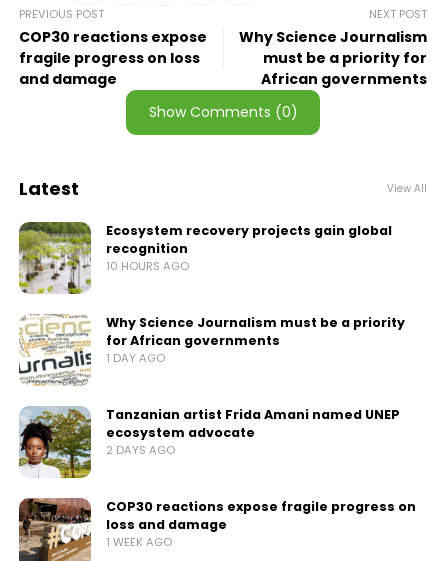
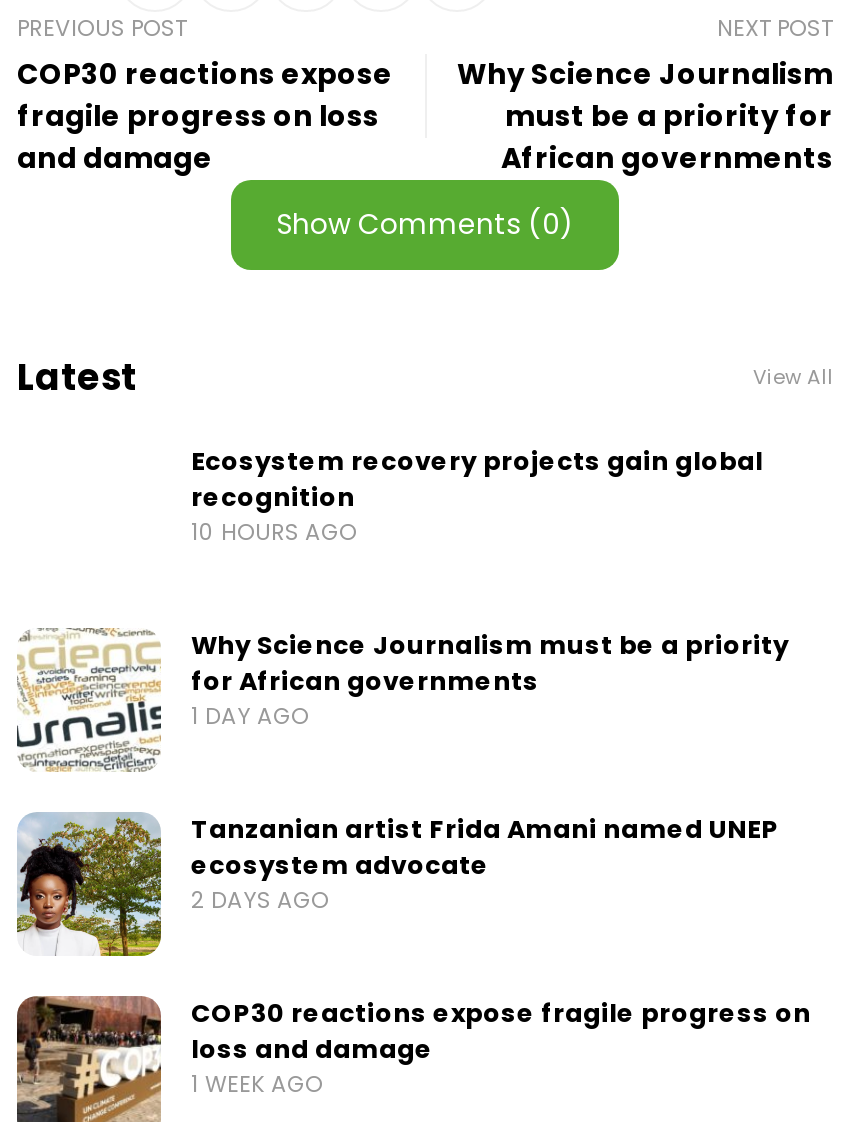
[18,221,92,295] [image] -> none

